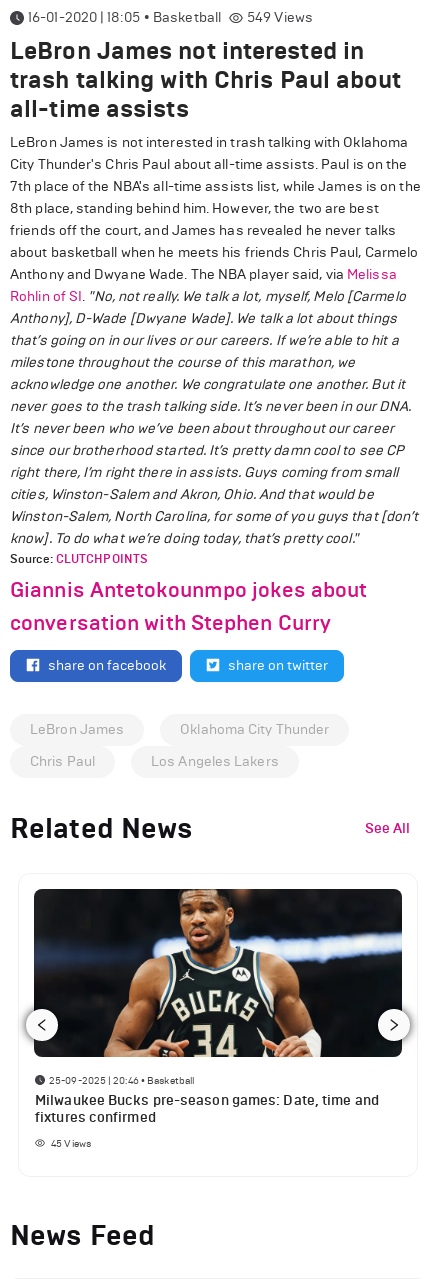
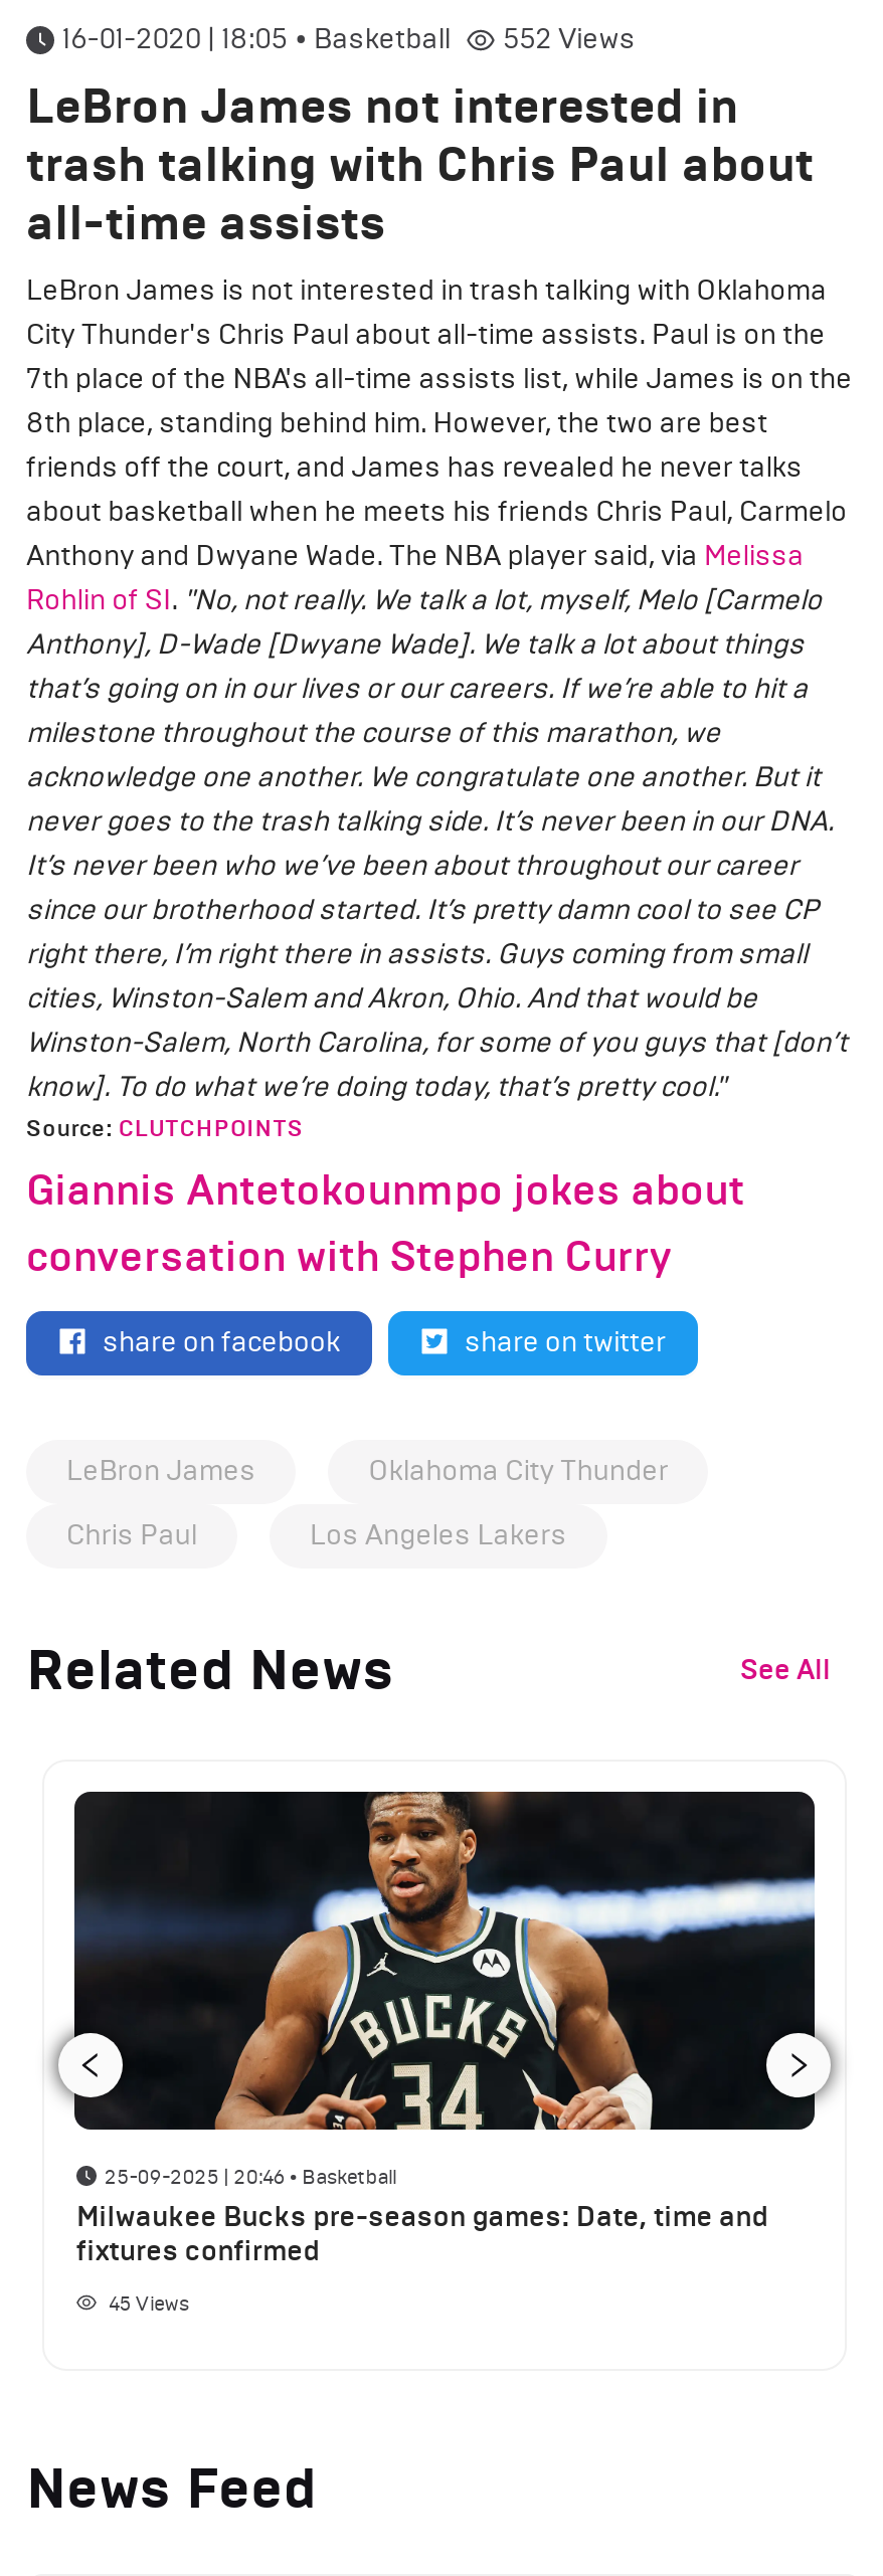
[247,9,313,26] 549 Views -> [503,22,636,56] 552 Views

